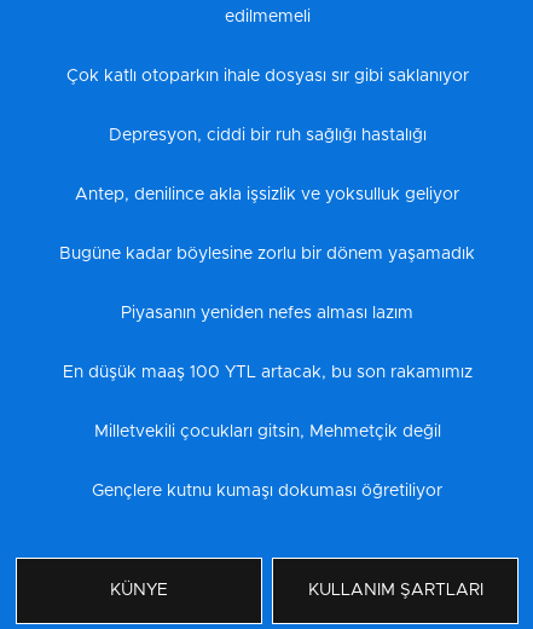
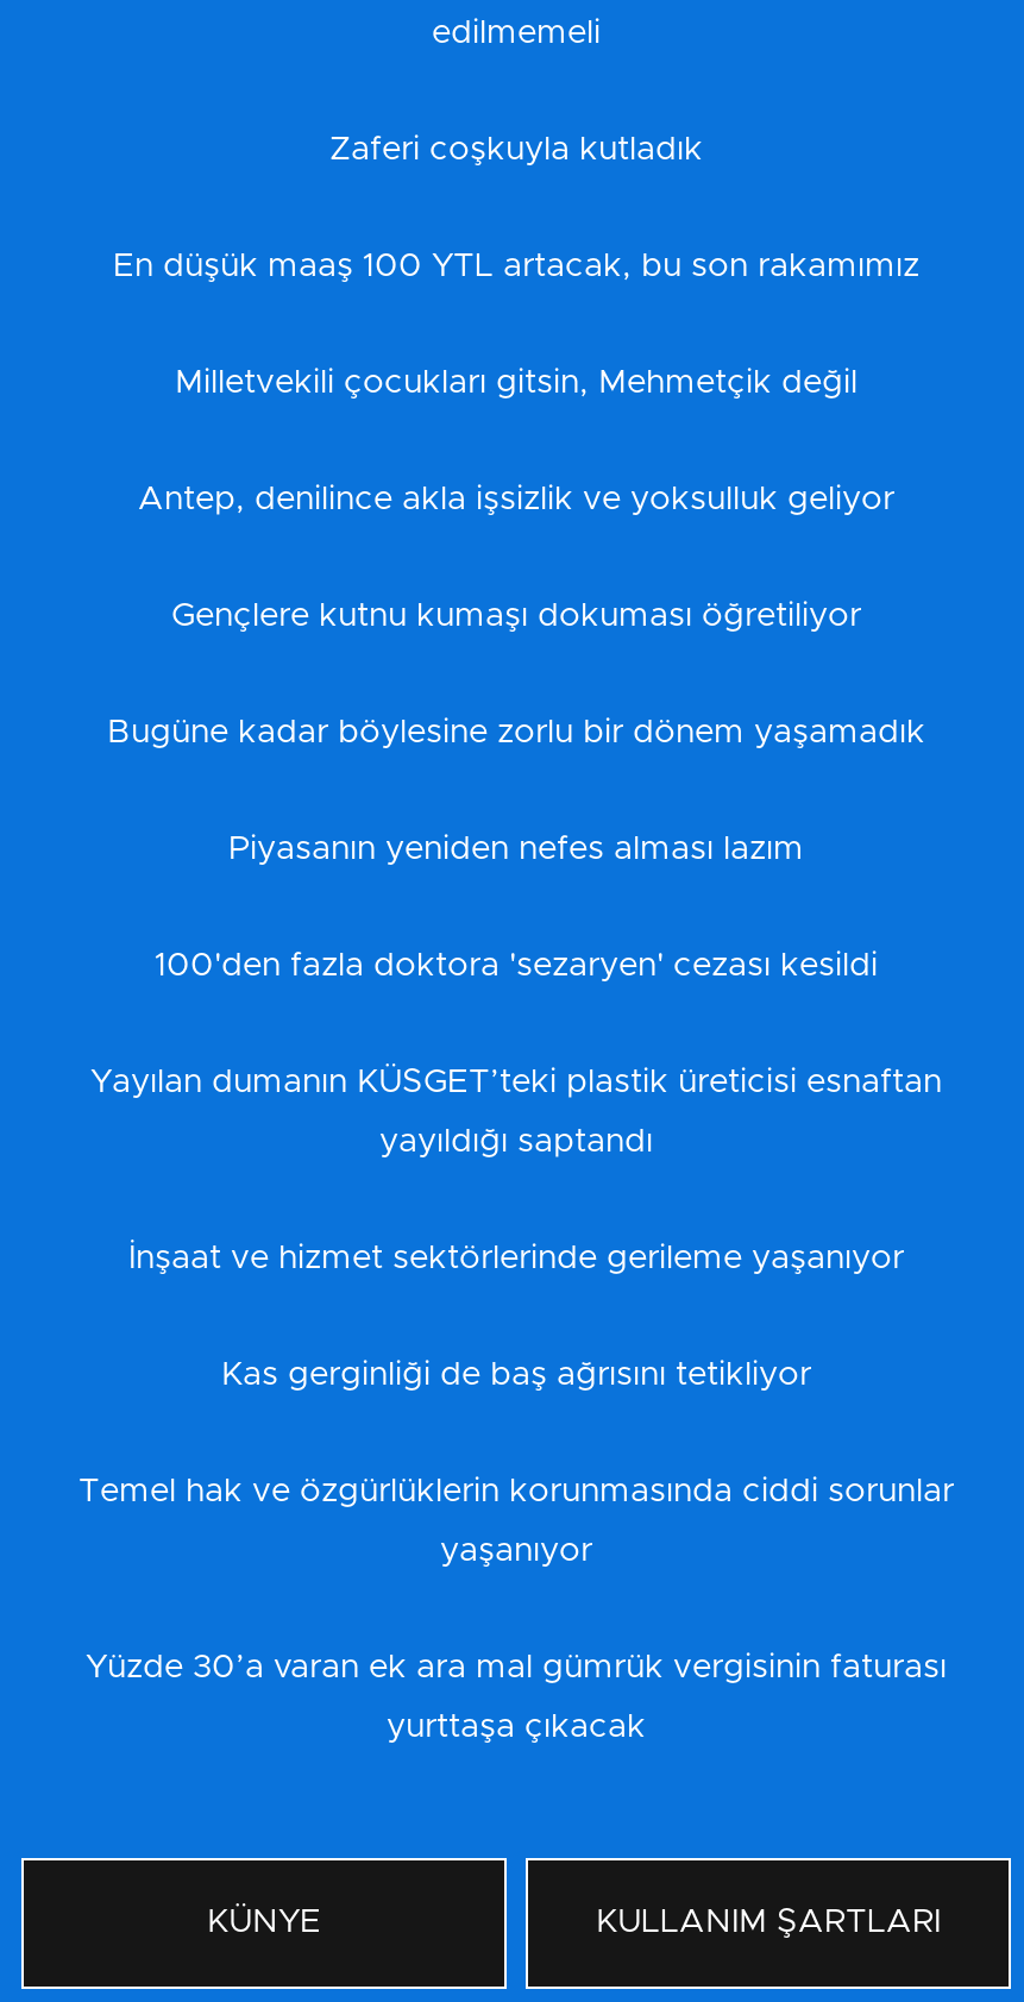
[66,67,468,144] Çok katlı otoparkın ihale dosyası sır gibi saklanıyor | Depresyon, ciddi bir ruh sağlığı hastalığı -> [329,133,703,166] Zaferi coşkuyla kutladık
none -> [78,949,954,1743] 100'den fazla doktora 'sezaryen' cezası kesildi | Yayılan dumanın KÜSGET’teki plastik üreticisi esnaftan | yayıldığı saptandı | İnşaat ve hizmet sektörlerinde gerileme yaşanıyor | Kas gerginliği de baş ağrısını tetikliyor | Temel hak ve özgürlüklerin korunmasında ciddi sorunlar | yaşanıyor | Yüzde 30’a varan ek ara mal gümrük vergisinin faturası | yurttaşa çıkacak
moved [62,364,472,440] -> [113,249,919,399]: En düşük maaş 100 YTL artacak, bu son rakamımız | Milletvekili çocukları gitsin, Mehmetçik değil
moved [92,482,442,499] -> [171,599,861,632]: Gençlere kutnu kumaşı dokuması öğretiliyor

